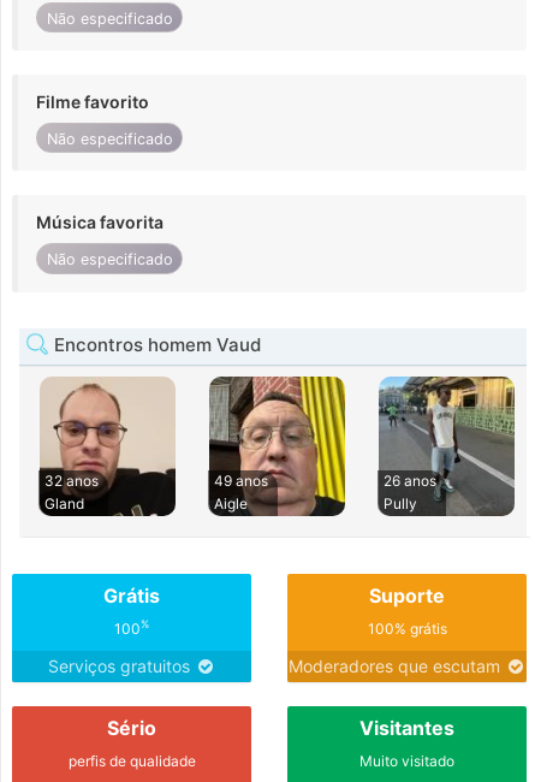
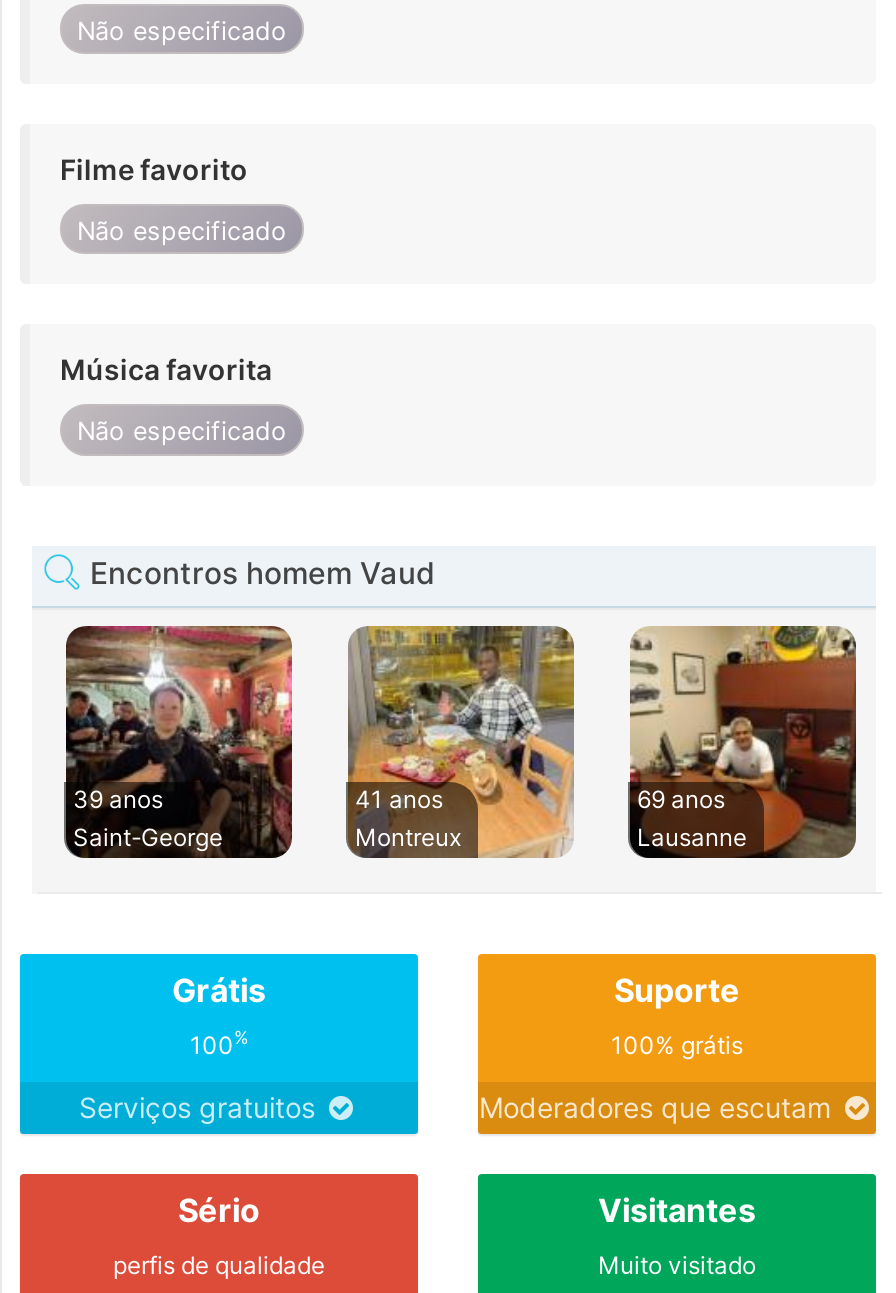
[40,377,176,516] [image] | 32 anos | Gland -> [64,624,294,858] [image] | 39 anos | Saint-George
[209,375,346,517] [image] | 49 anos | Aigle -> [348,624,576,858] [image] | 41 anos | Montreux
[378,377,515,516] [image] | 26 anos | Pully -> [630,626,856,858] [image] | 69 anos | Lausanne

